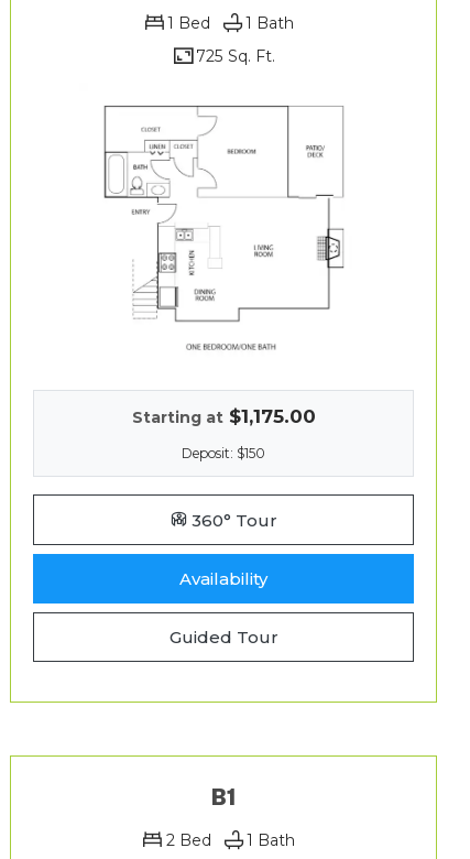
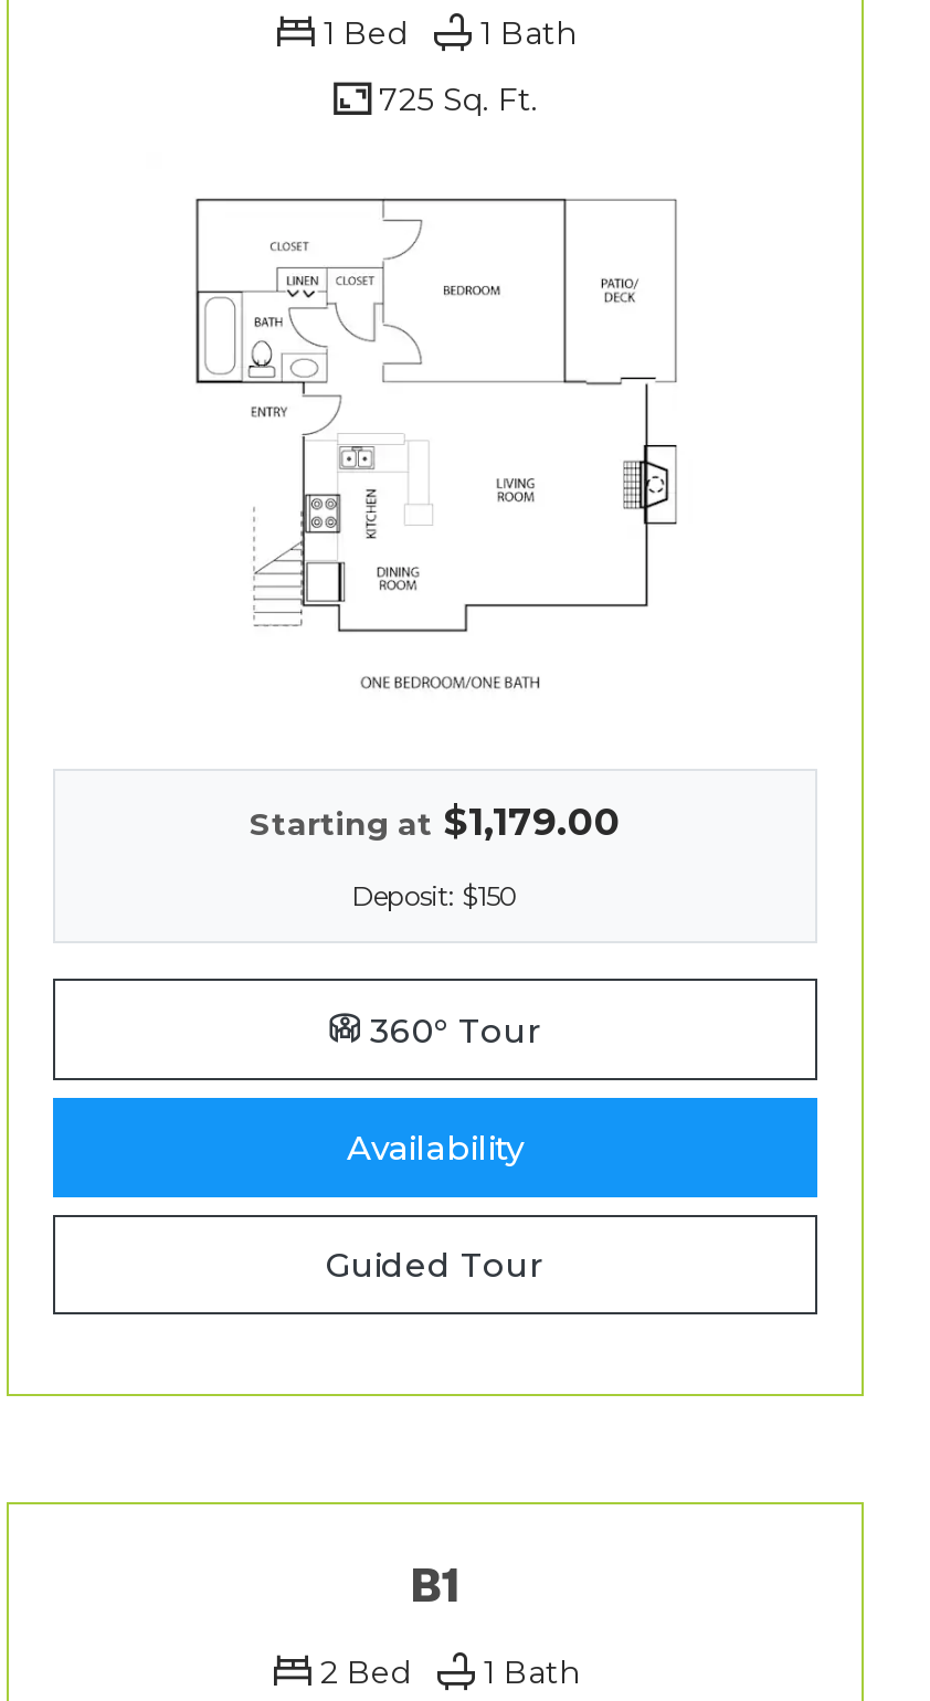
[132,404,315,427] Starting at $1,175.00 -> [250,798,621,844] Starting at $1,179.00

